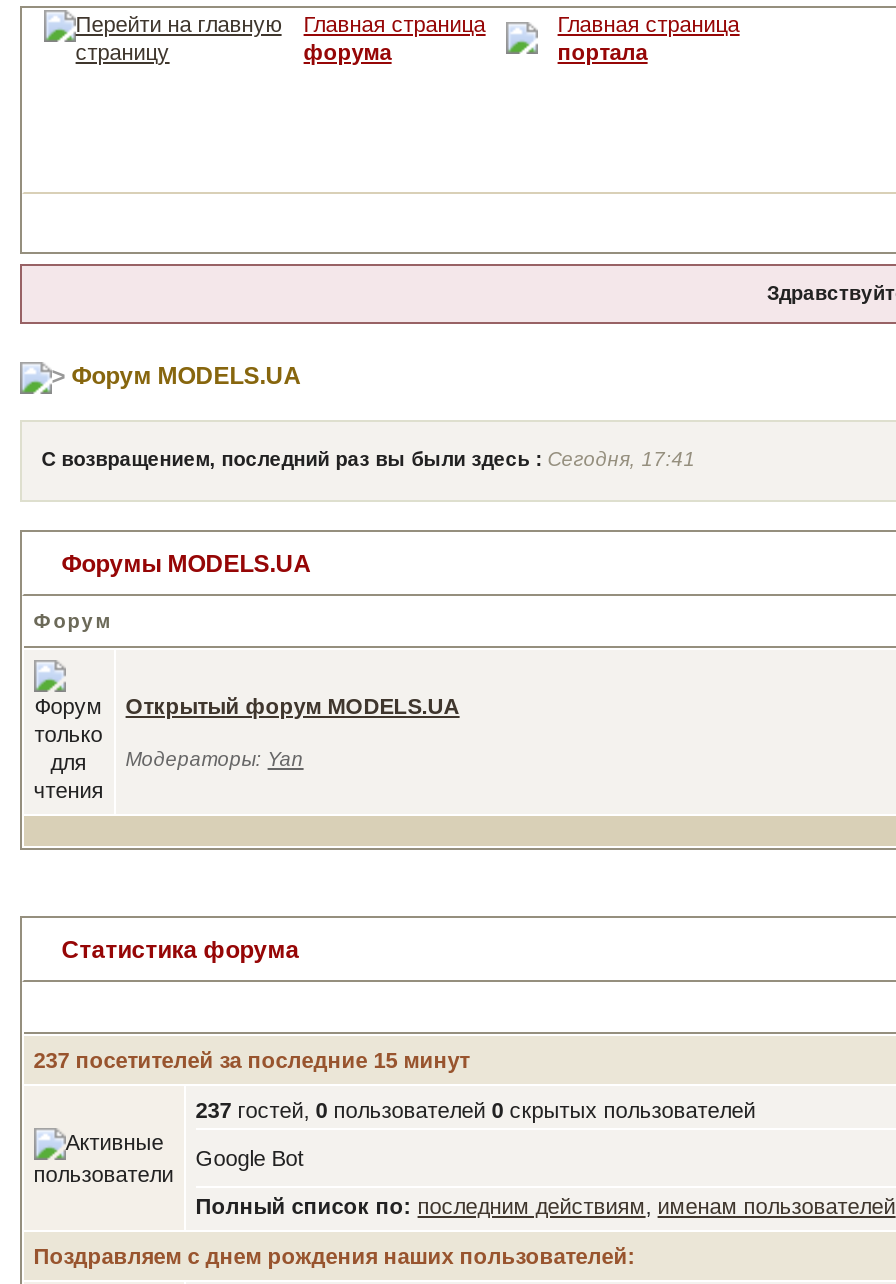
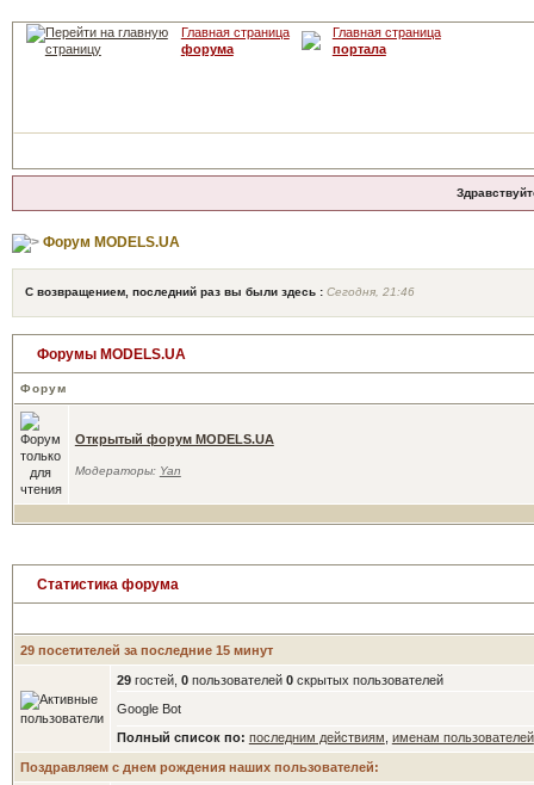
[42,448,696,470] С возвращением, последний раз вы были здесь : Сегодня, 17:41 -> [25,285,415,298] С возвращением, последний раз вы были здесь : Сегодня, 21:46
[34,1048,470,1072] 237 посетителей за последние 15 минут -> [20,643,273,657] 29 посетителей за последние 15 минут
[196,1098,756,1122] 237 гостей, 0 пользователей 0 скрытых пользователей -> [117,673,443,687] 29 гостей, 0 пользователей 0 скрытых пользователей

